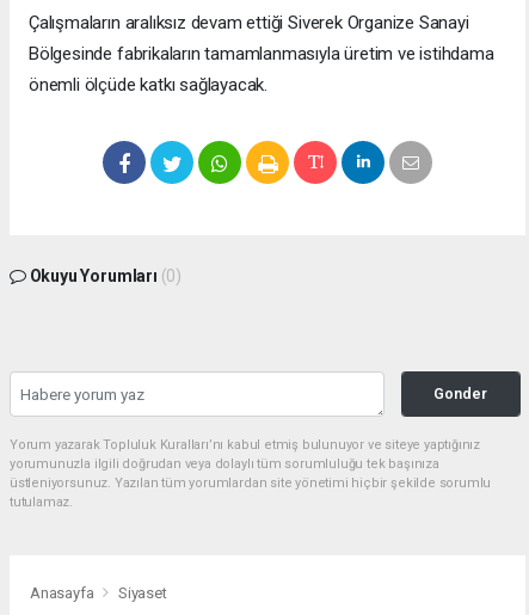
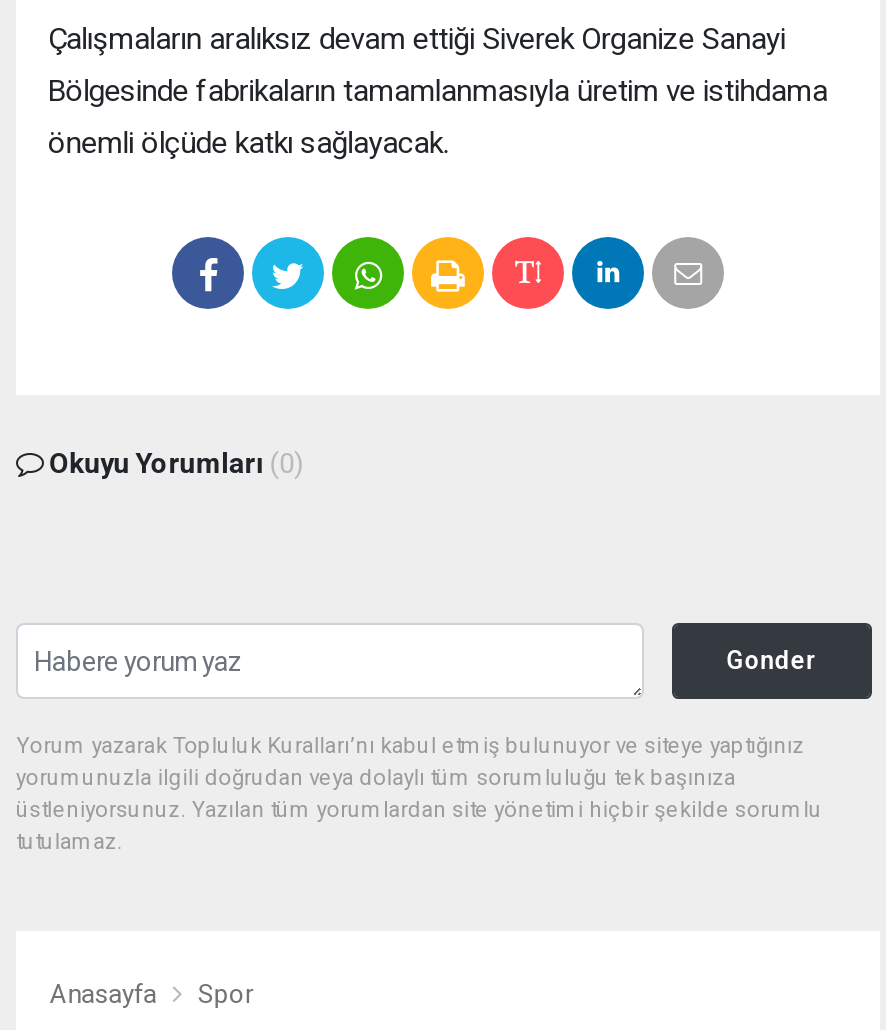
[118,584,167,602] Siyaset -> [198,979,252,1009] Spor

